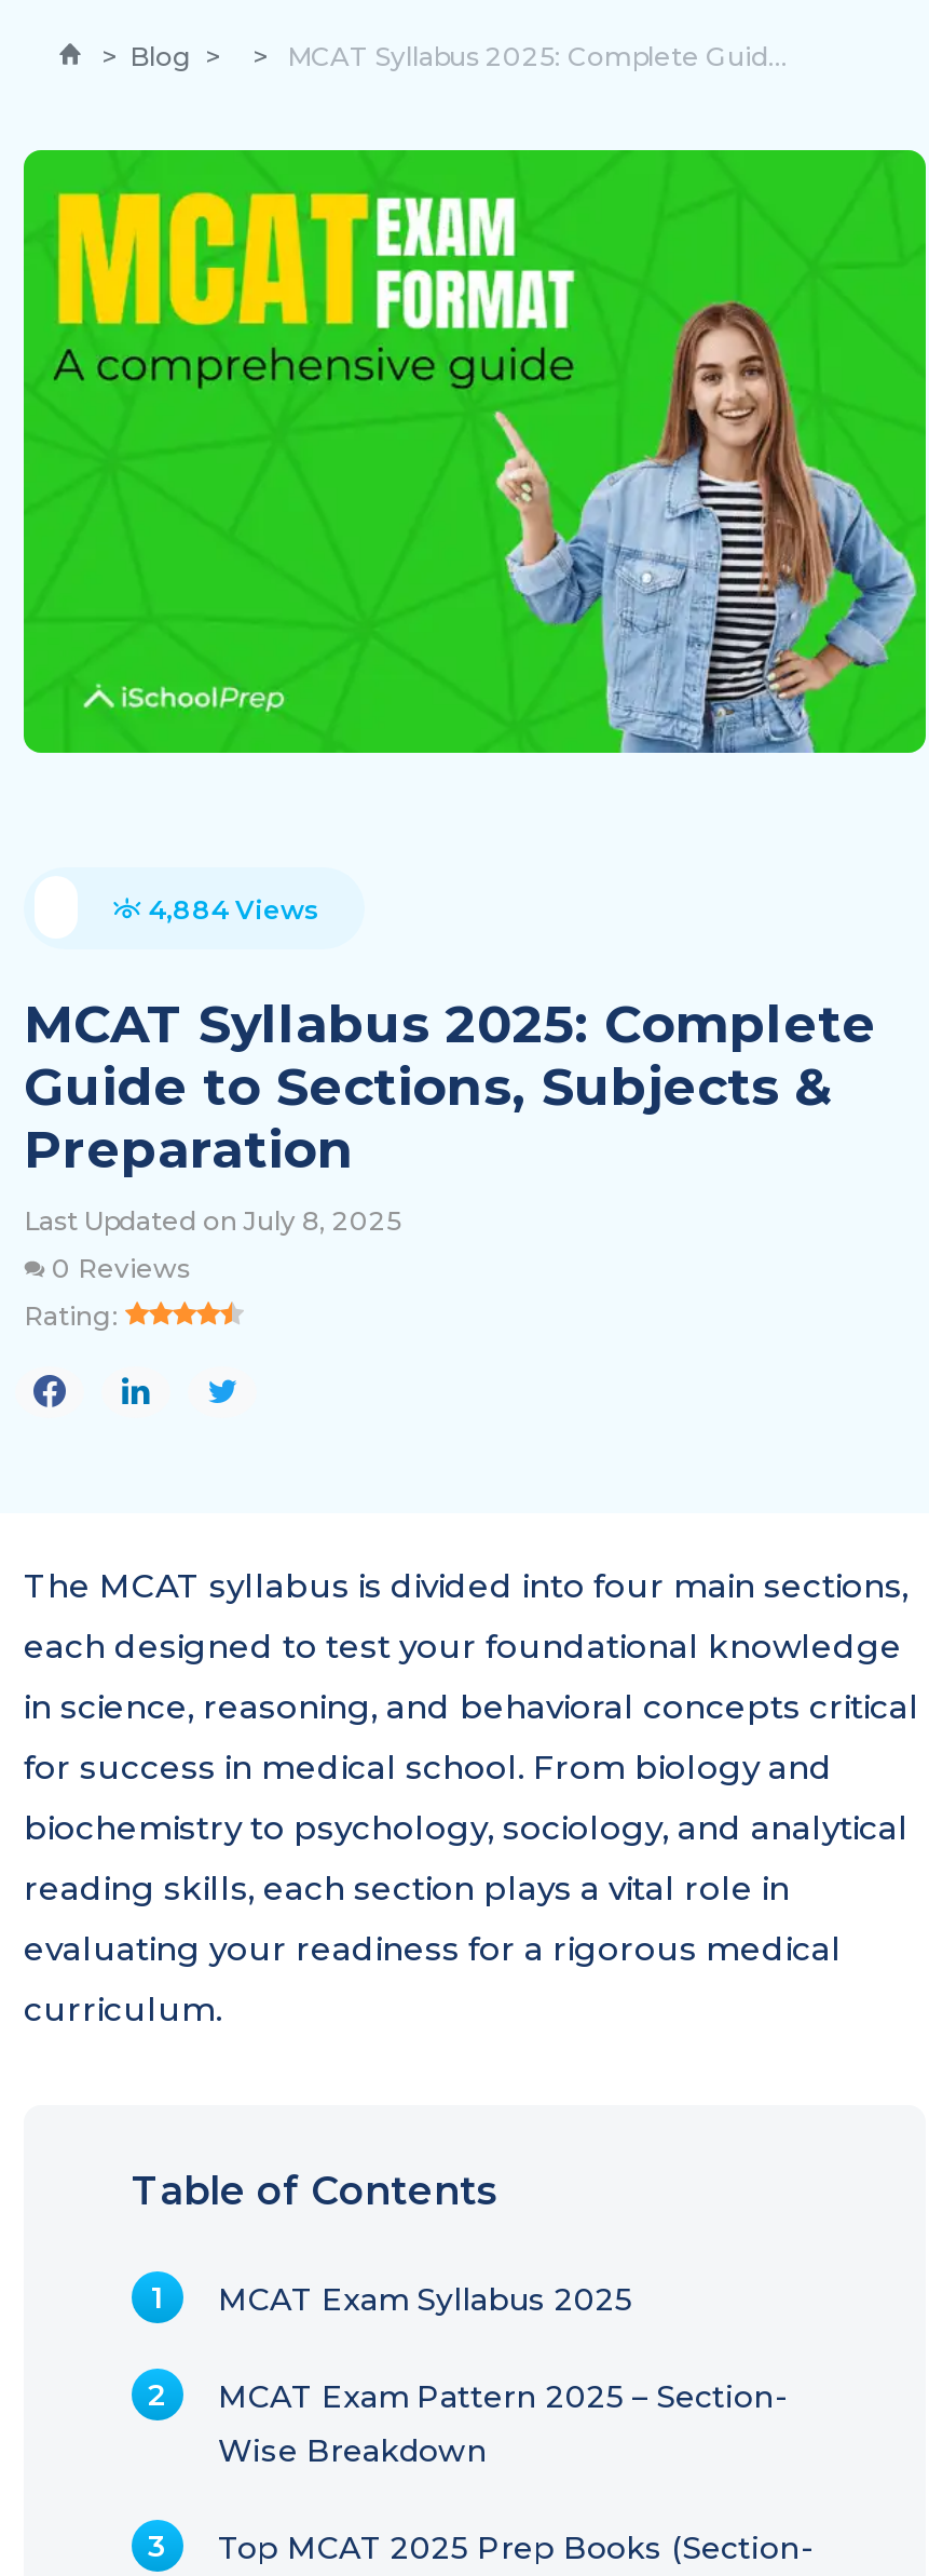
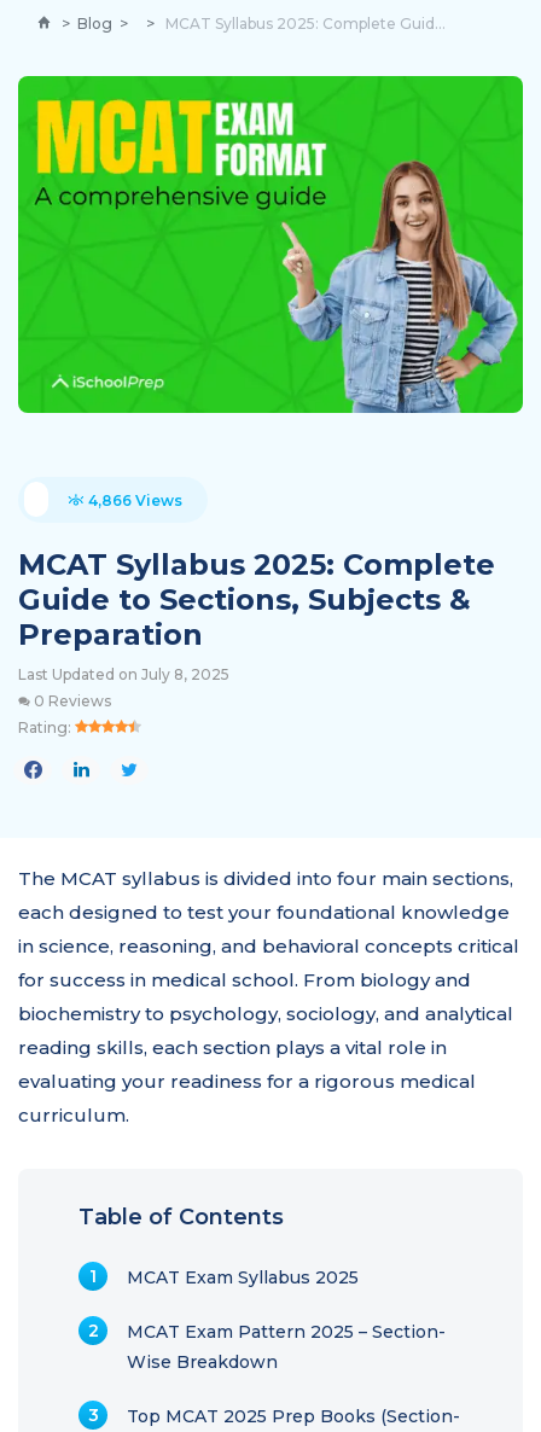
[142,893,319,925] 4,884 Views -> [85,491,182,509] 4,866 Views

